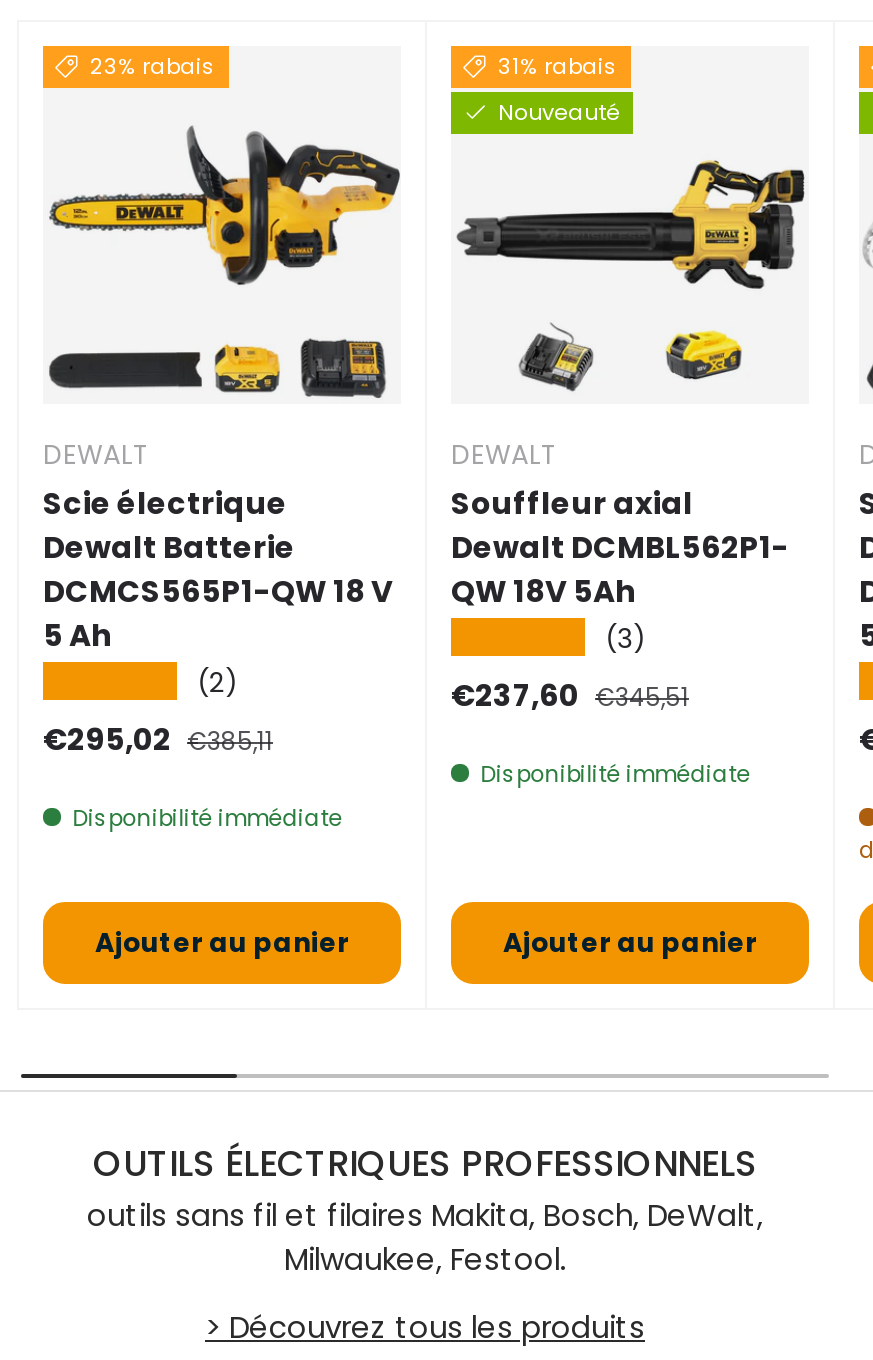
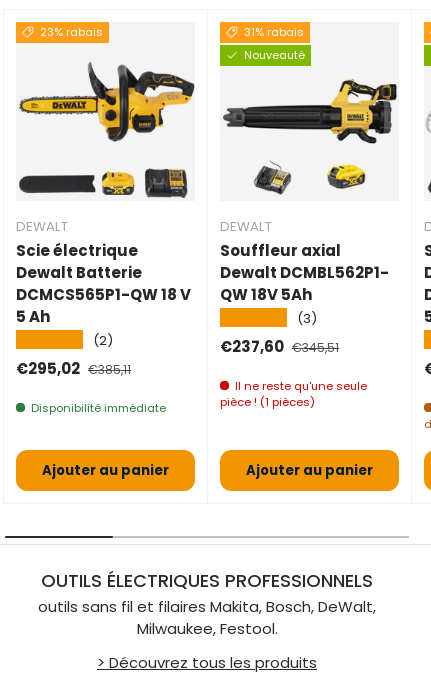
[480,758,750,790] Disponibilité immédiate -> [220,378,367,410] Il ne reste qu'une seule | pièce ! (1 pièces)

